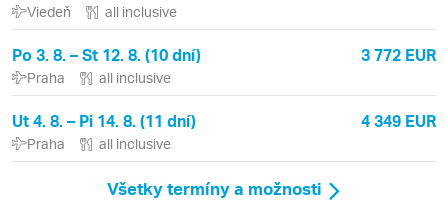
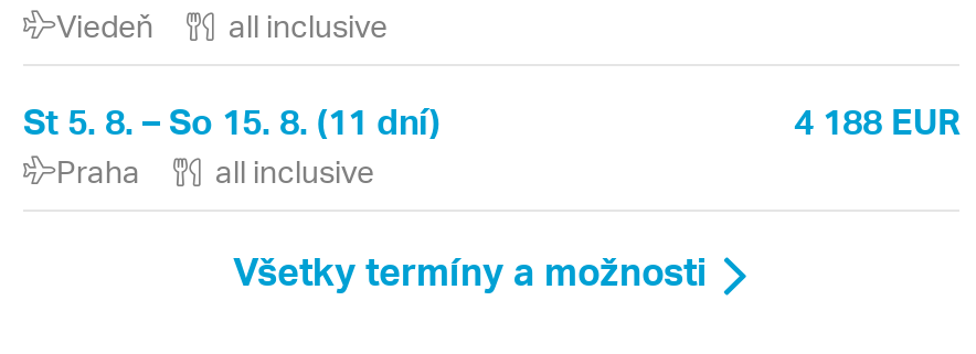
[12,44,436,131] Po 3. 8. – St 12. 8. (10 dní) | 3 772 EUR | Praha | all inclusive | Ut 4. 8. – Pi 14. 8. (11 dní) | 4 349 EUR -> [23,97,959,143] St 5. 8. – So 15. 8. (11 dní) | 4 188 EUR

